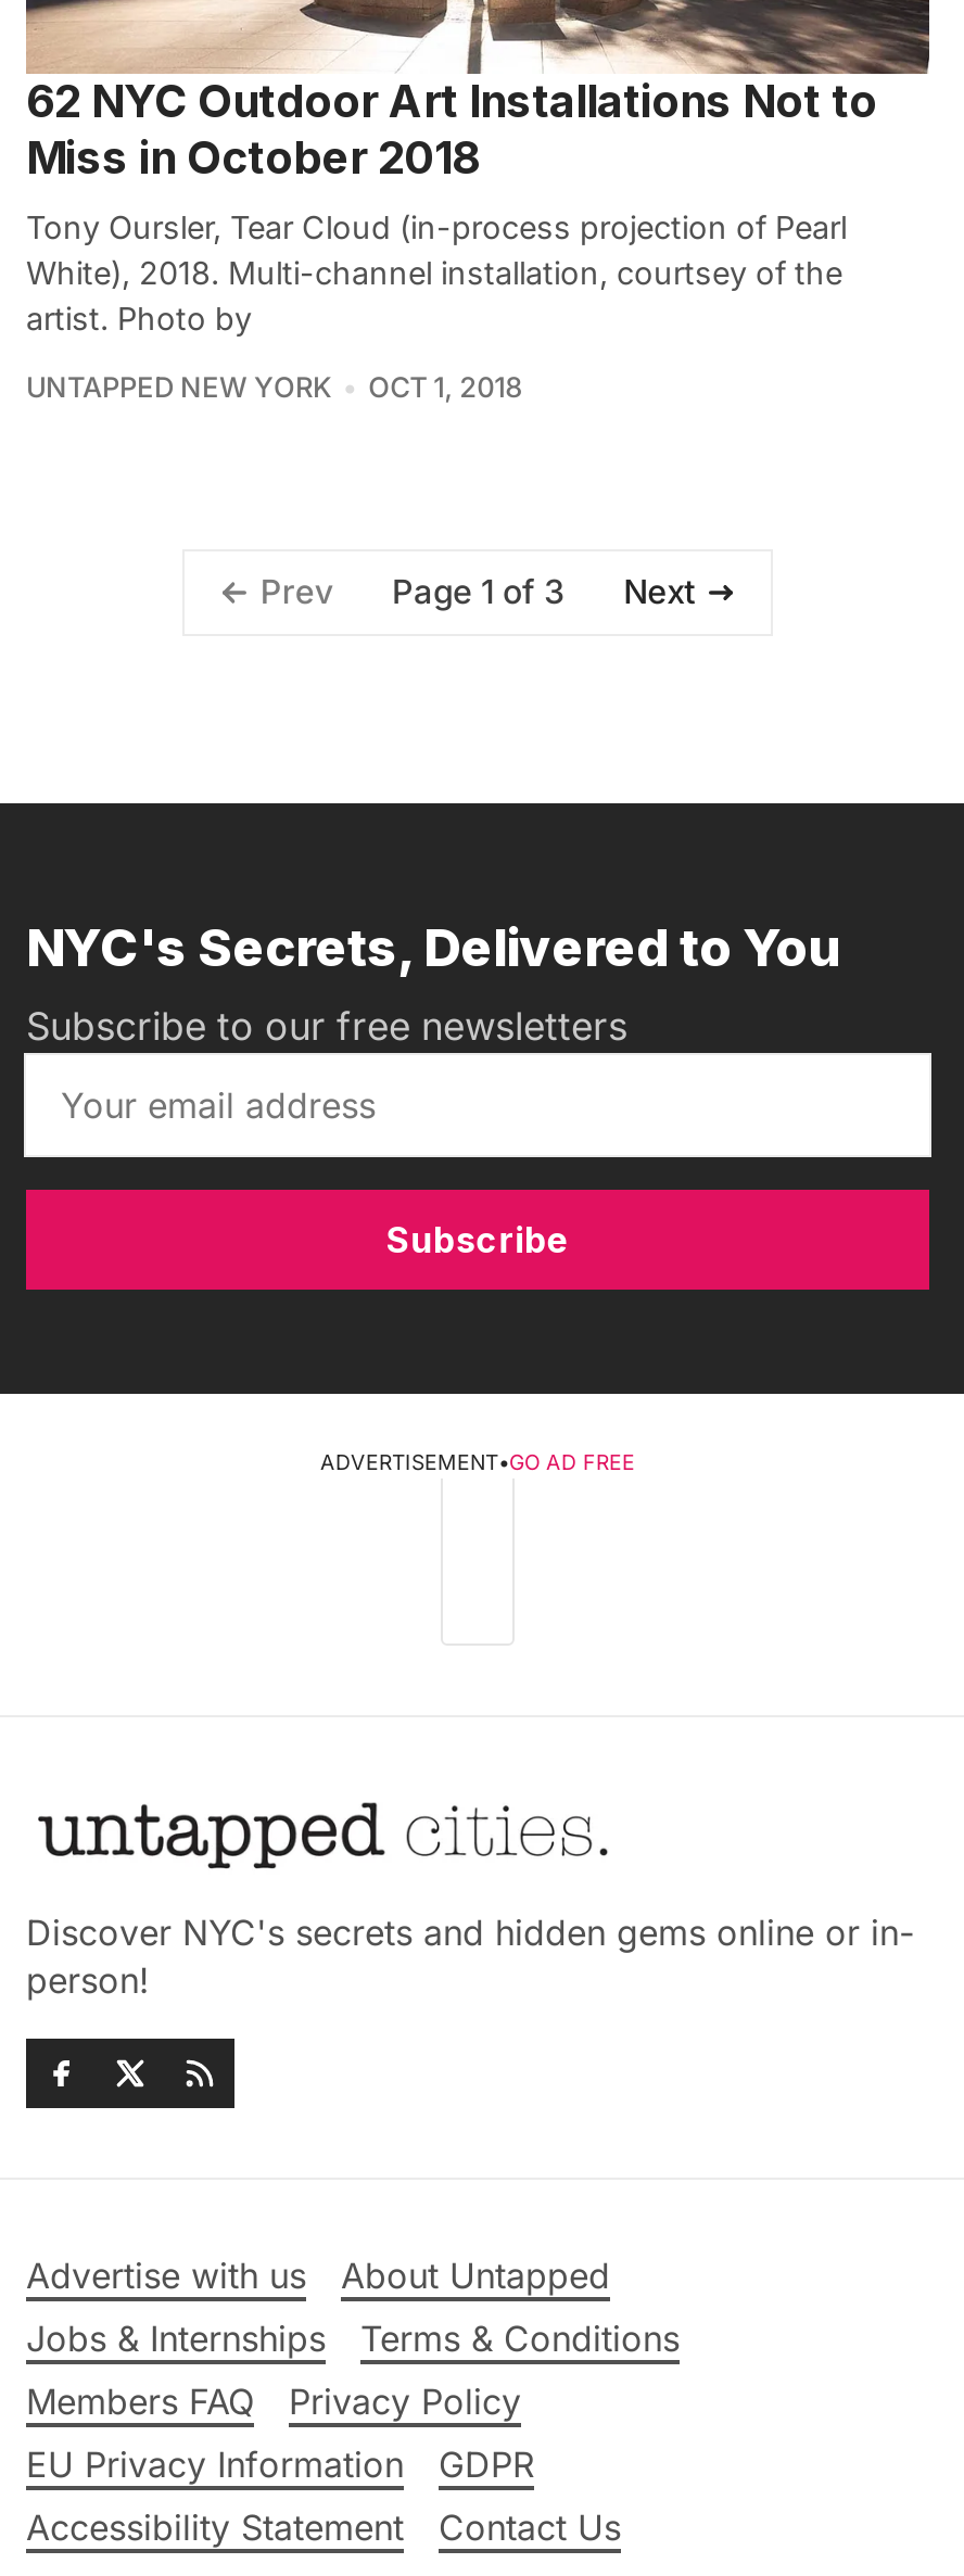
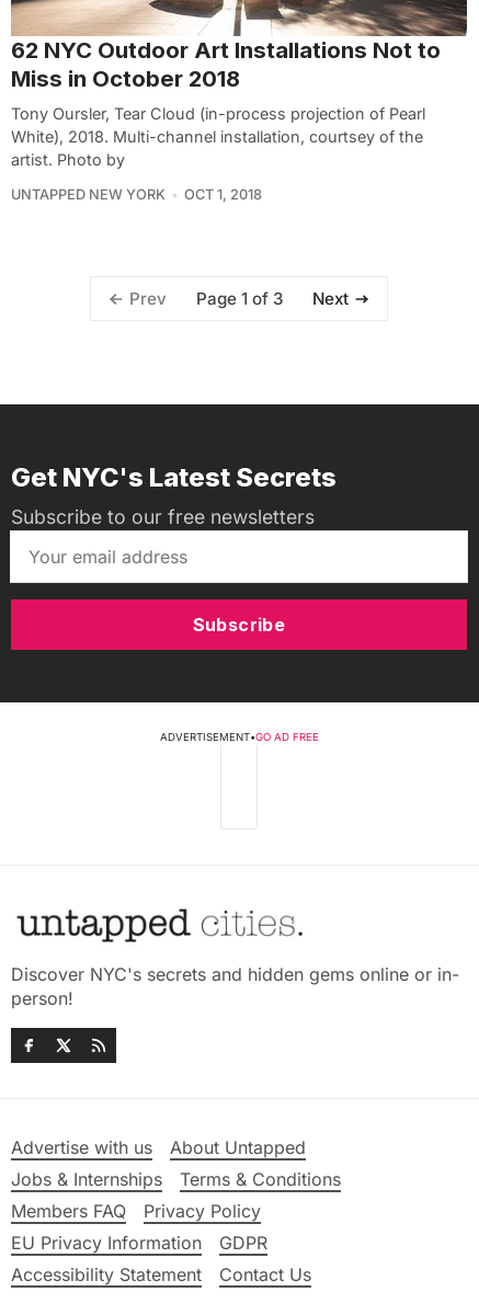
[26,917,838,980] NYC's Secrets, Delivered to You -> [11,462,337,494] Get NYC's Latest Secrets

